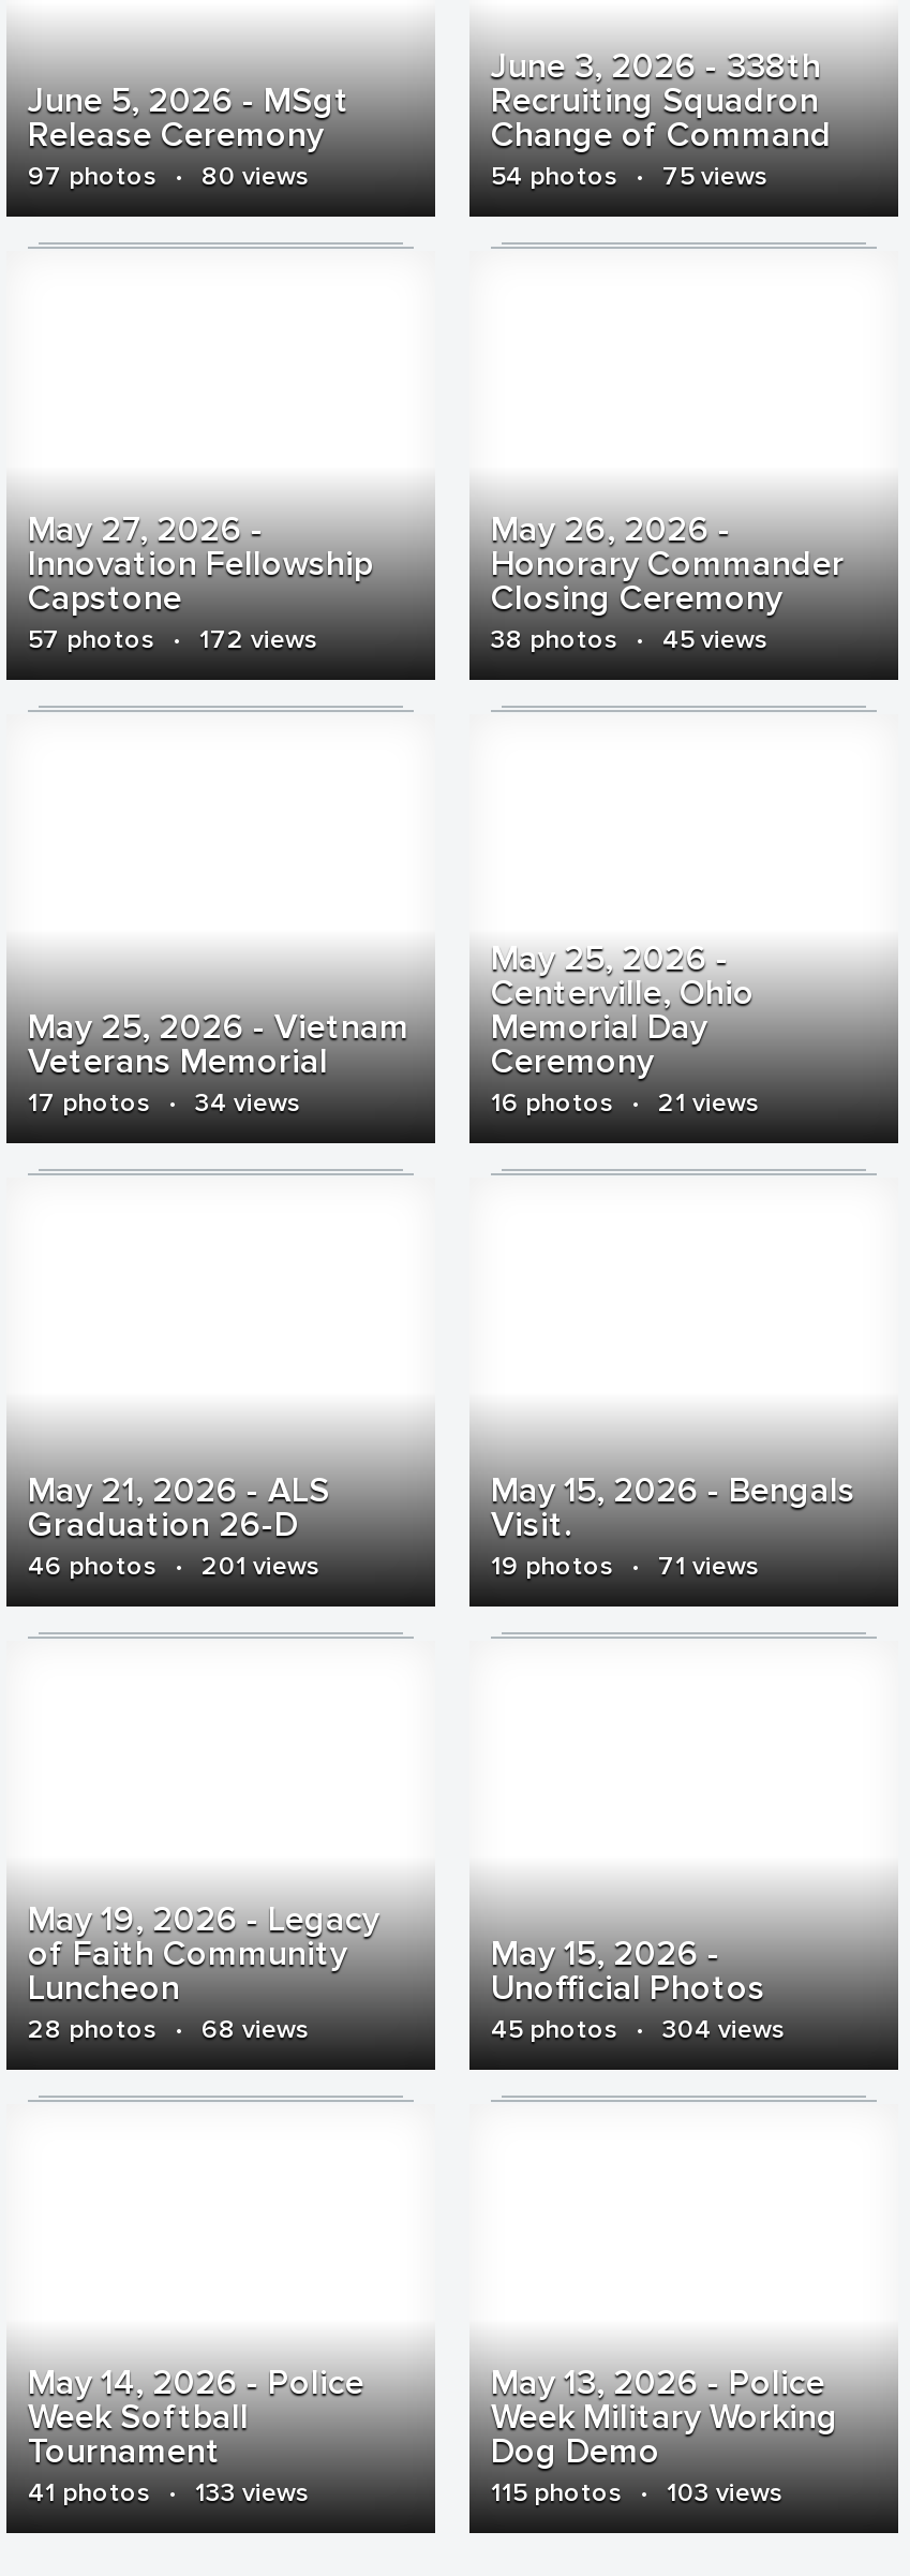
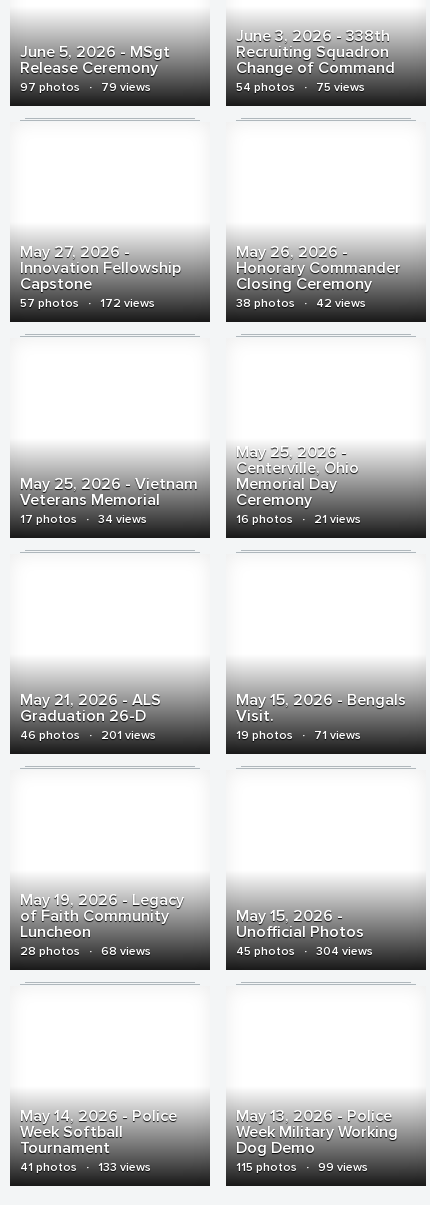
[28,161,309,193] 97 photos · 80 views -> [20,80,151,95] 97 photos · 79 views
[491,624,767,656] 38 photos · 45 views -> [236,296,366,311] 38 photos · 42 views
[491,2477,782,2510] 115 photos · 103 views -> [236,1160,368,1175] 115 photos · 99 views

